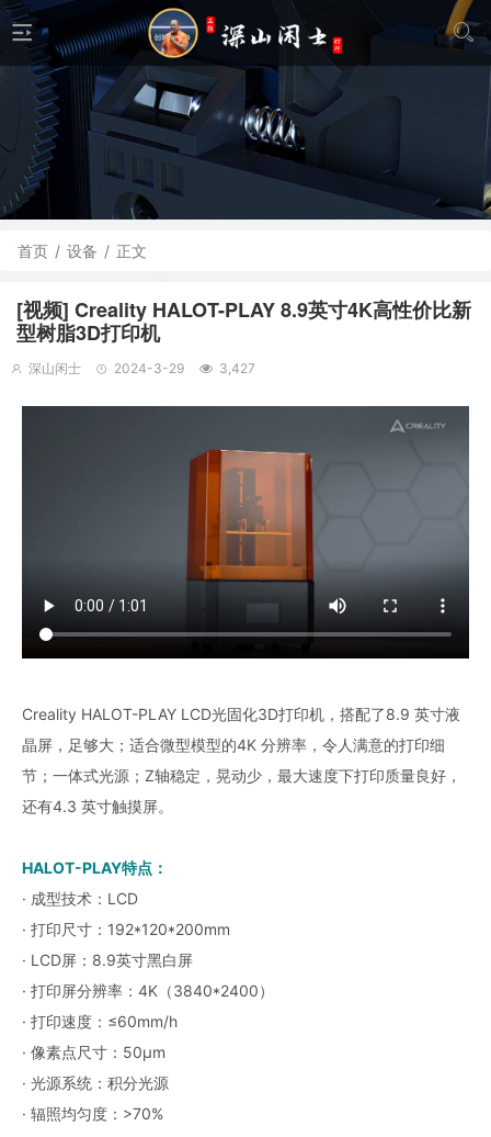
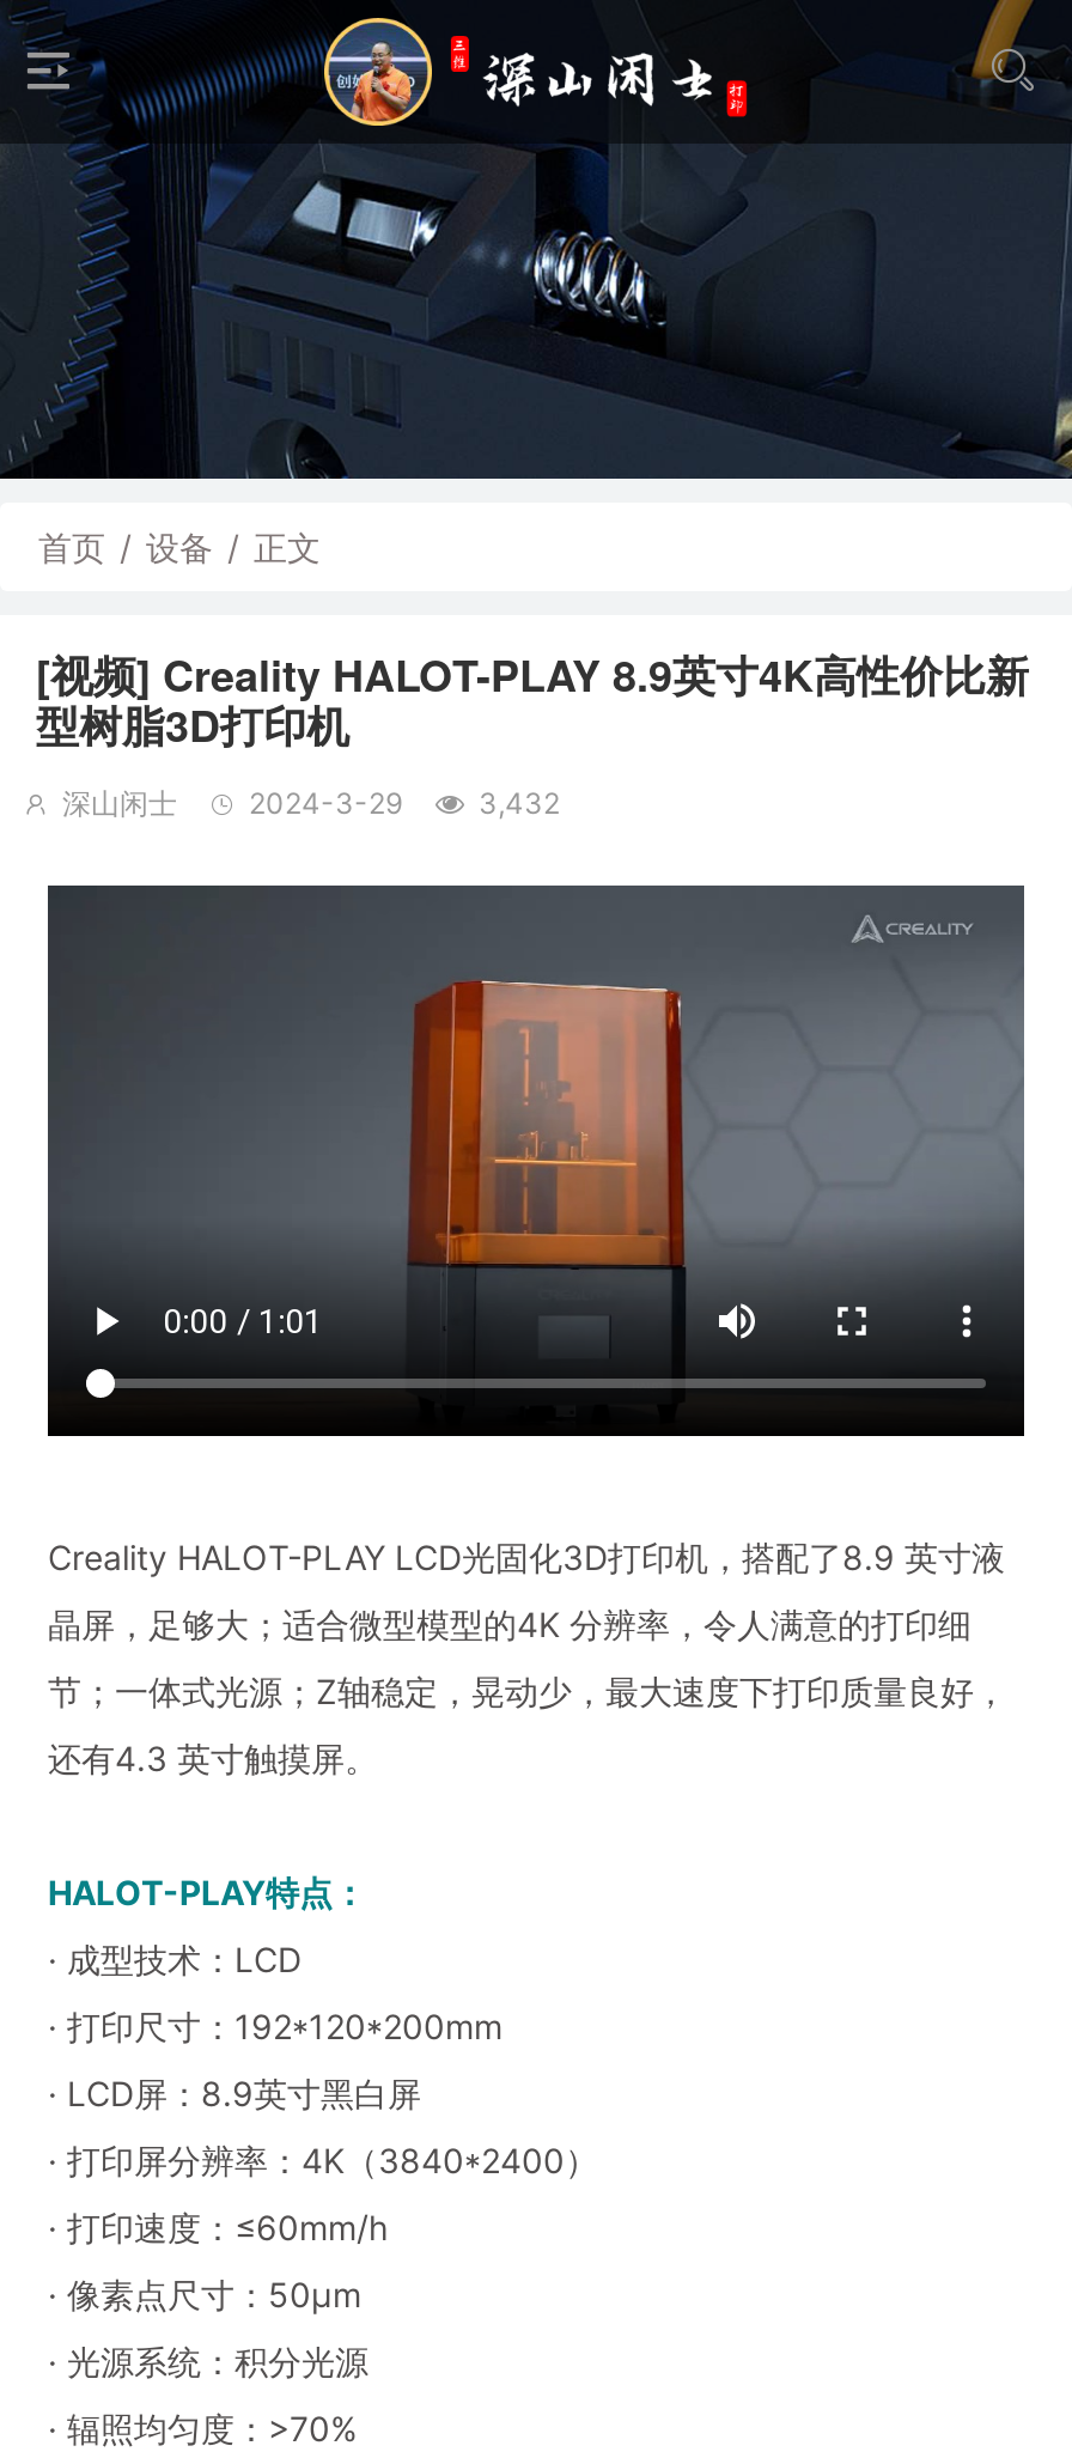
[219,360,255,376] 3,427 -> [479,785,560,821] 3,432

